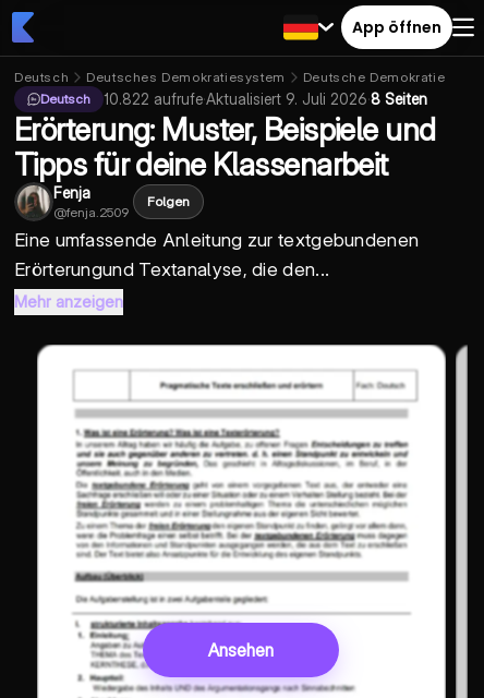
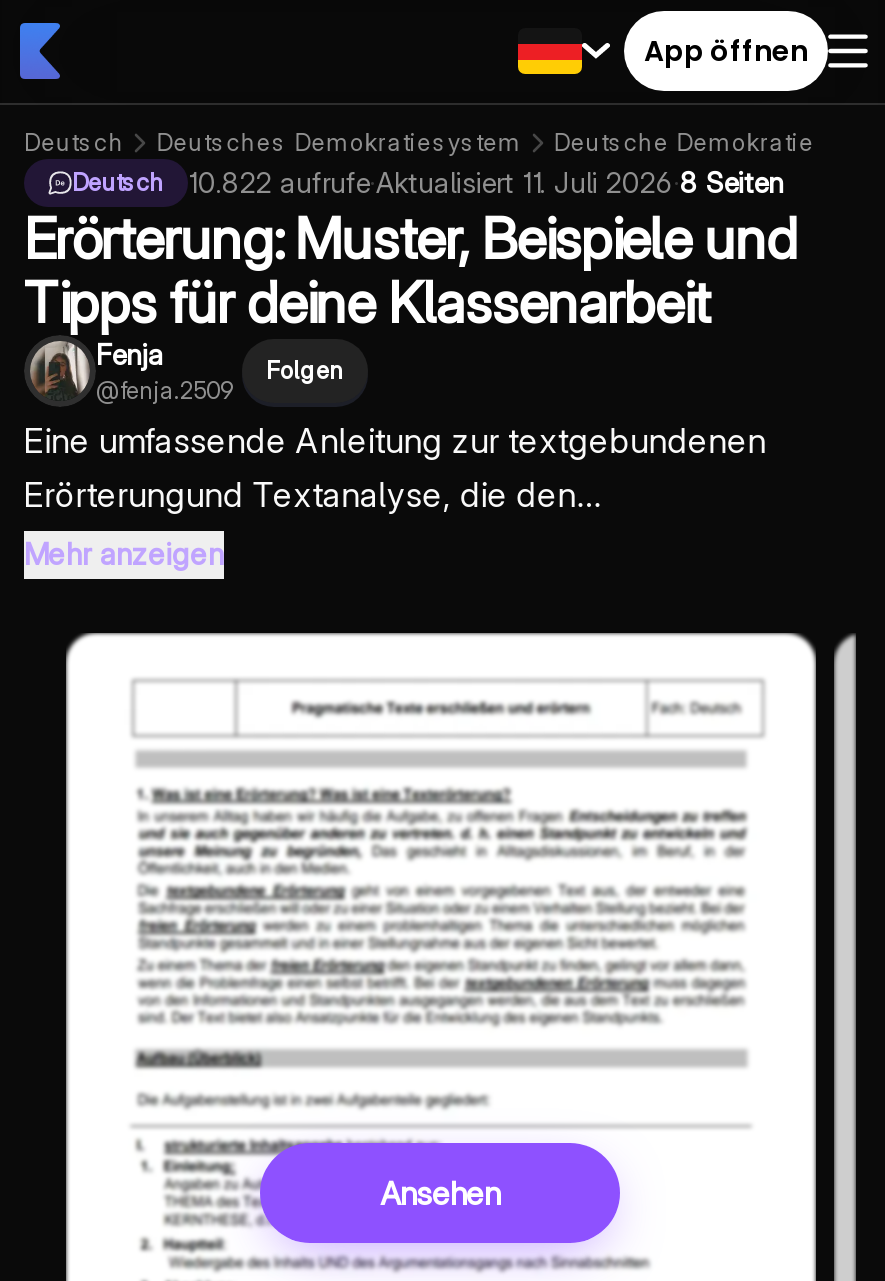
[104,89,427,108] 10.822 aufrufe · Aktualisiert 9. Juli 2026 · 8 Seiten -> [188,165,784,199] 10.822 aufrufe · Aktualisiert 11. Juli 2026 · 8 Seiten

